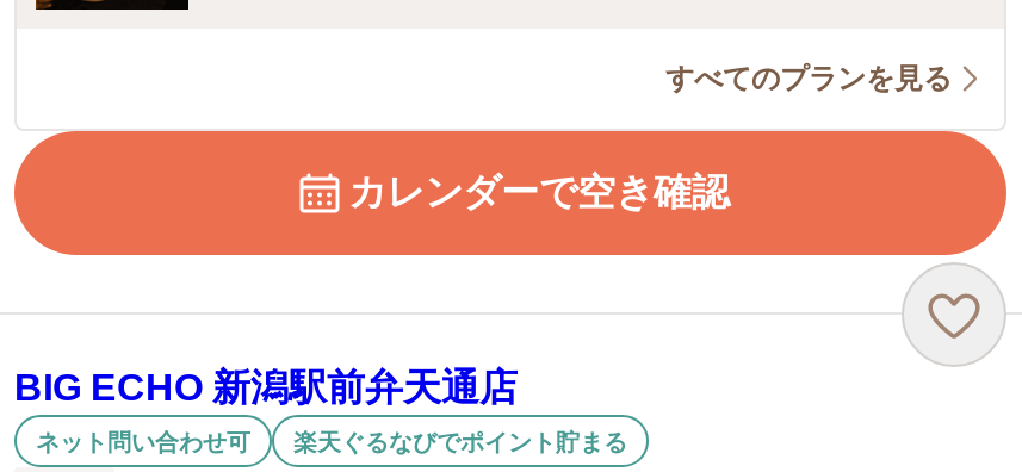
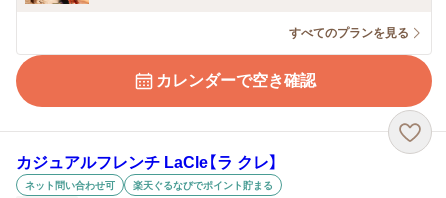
[14,367,518,408] BIG ECHO 新潟駅前弁天通店 -> [16,154,278,171] カジュアルフレンチ LaCle【ラ クレ】

